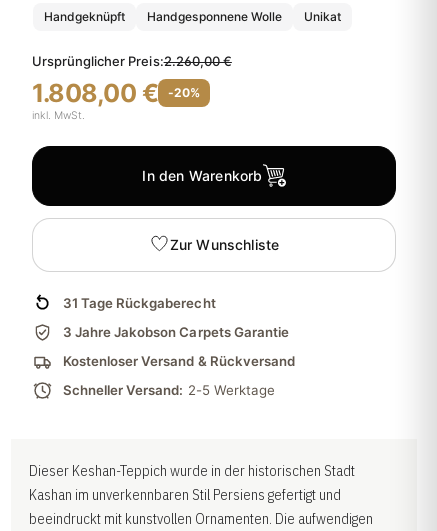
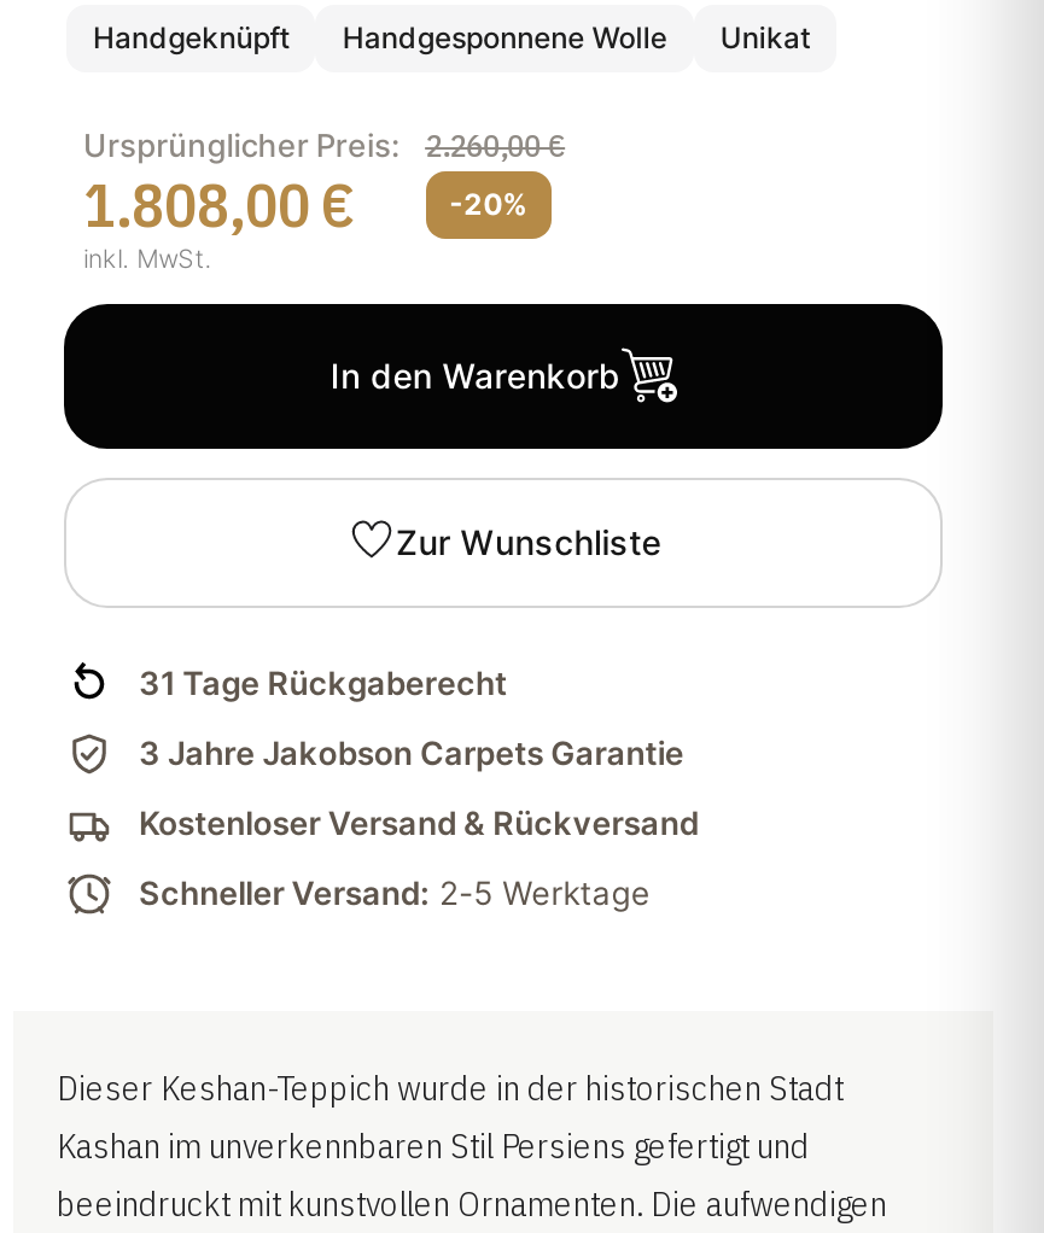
none -> [83,164,354,244] 1.808,00 €
none -> [83,125,565,275] Ursprünglicher Preis: | 2.260,00 € | -20% | inkl. MwSt.
[32,53,232,122] Ursprünglicher Preis:2.260,00 € | 1.808,00 € | -20% | inkl. MwSt. -> none

